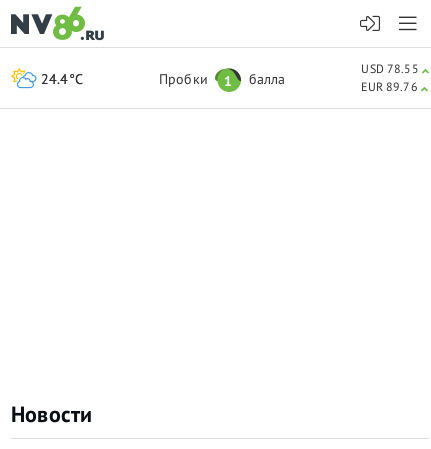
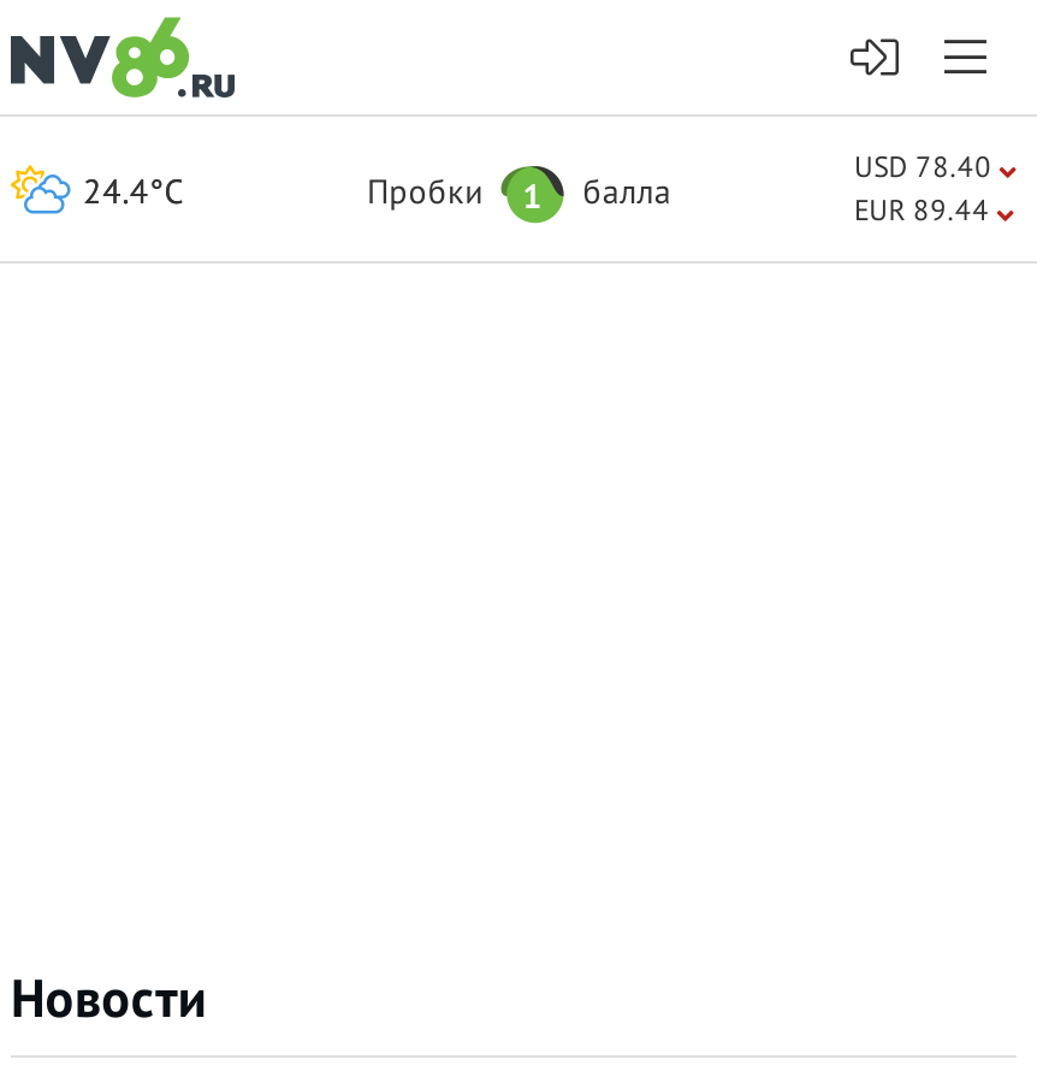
[361,61,422,76] USD 78.55 -> [854,148,999,184] USD 78.40
[361,79,421,94] EUR 89.76 -> [854,191,997,227] EUR 89.44

